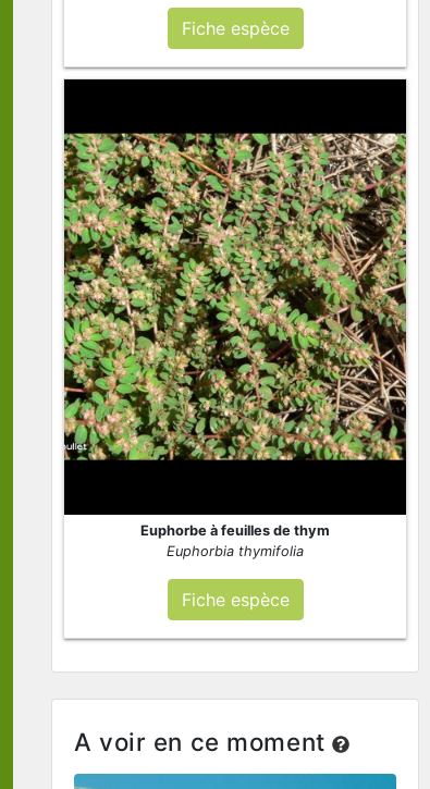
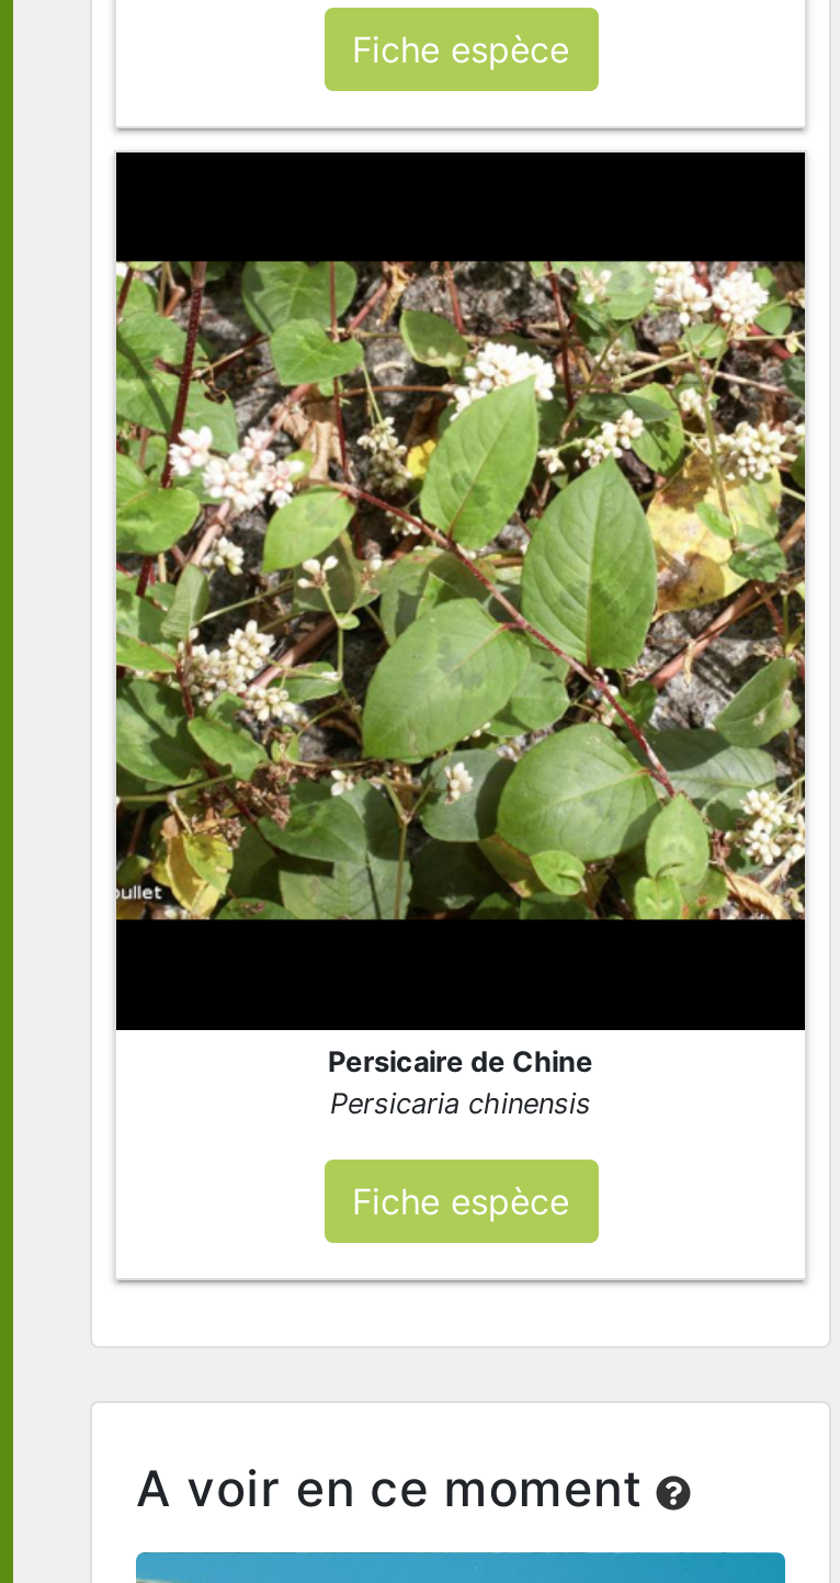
[63,133,407,461] [image] -> [114,260,807,920] [image]
[140,522,330,559] Euphorbe à feuilles de thym | Euphorbia thymifolia -> [328,1046,593,1120] Persicaire de Chine | Persicaria chinensis

